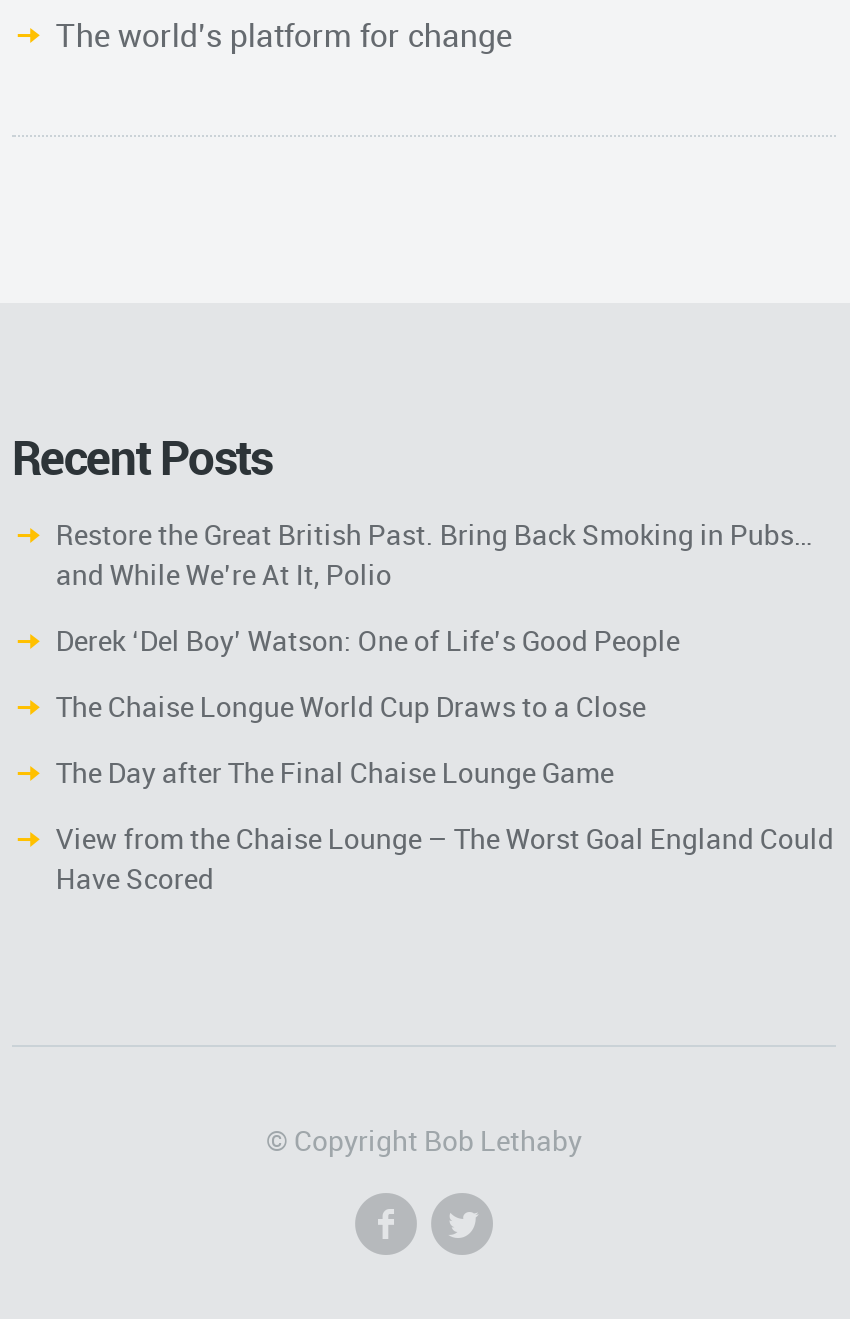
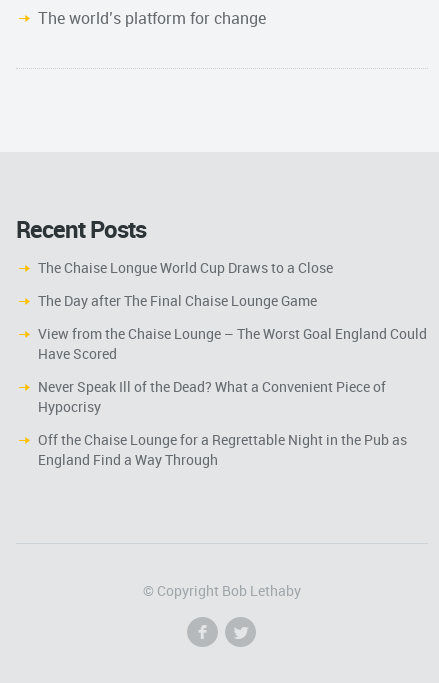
[56,515,812,659] Restore the Great British Past. Bring Back Smoking in Pubs… | and While We’re At It, Polio | Derek ‘Del Boy’ Watson: One of Life’s Good People -> none
moved [56,687,834,897] -> [38,258,427,363]: The Chaise Longue World Cup Draws to a Close | The Day after The Final Chaise Lounge Game | View from the Chaise Lounge – The Worst Goal England Could | Have Scored
none -> [38,377,407,469] Never Speak Ill of the Dead? What a Convenient Piece of | Hypocrisy | Off the Chaise Lounge for a Regrettable Night in the Pub as | England Find a Way Through

